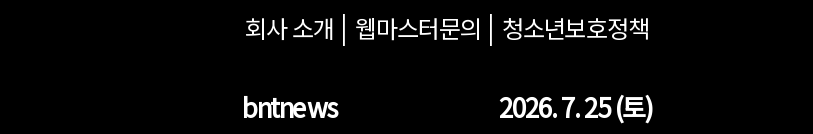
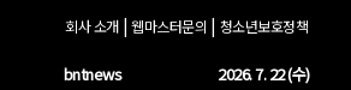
[499,87,652,125] 2026. 7. 25 (토) -> [218,62,310,85] 2026. 7. 22 (수)

